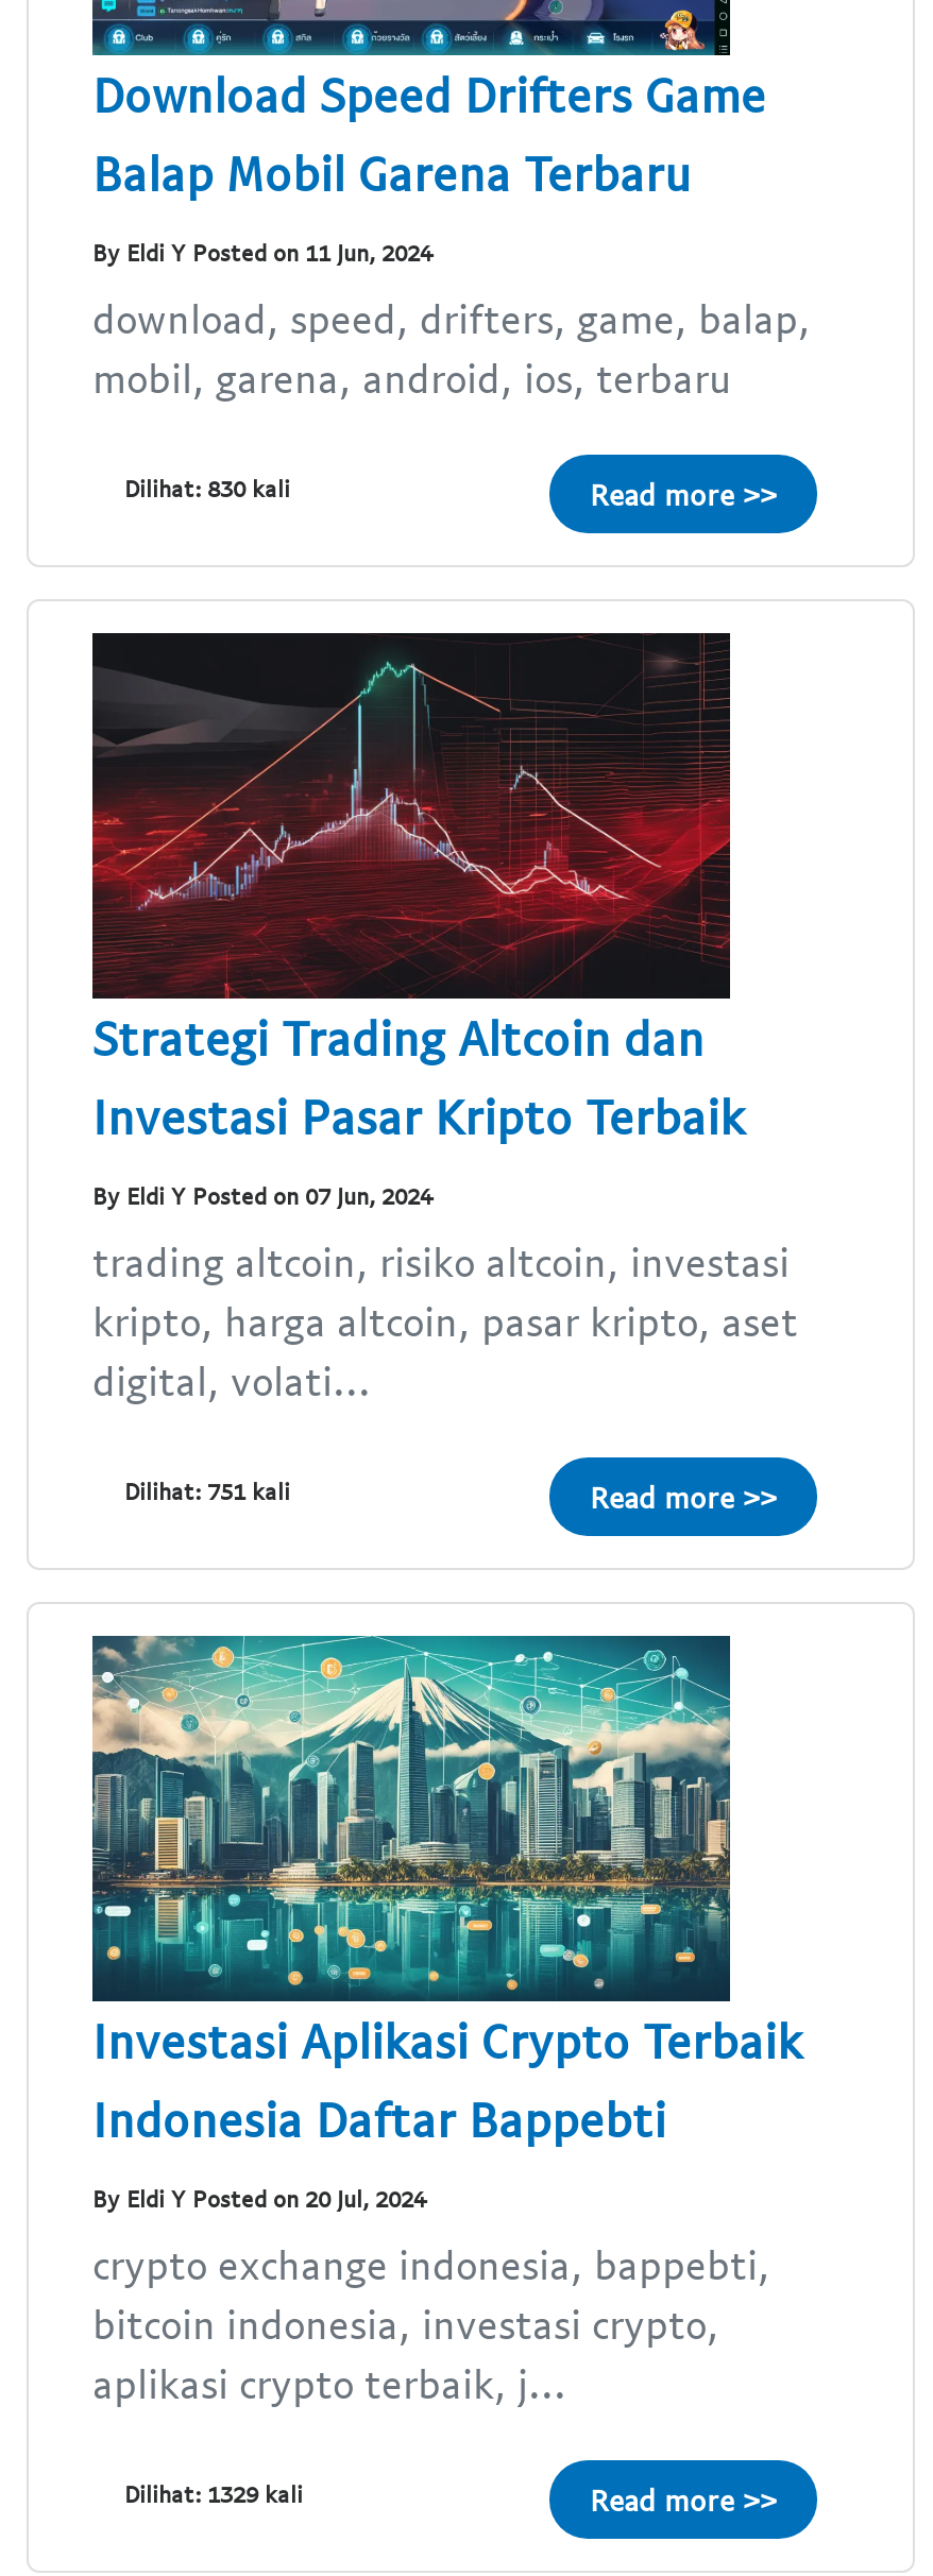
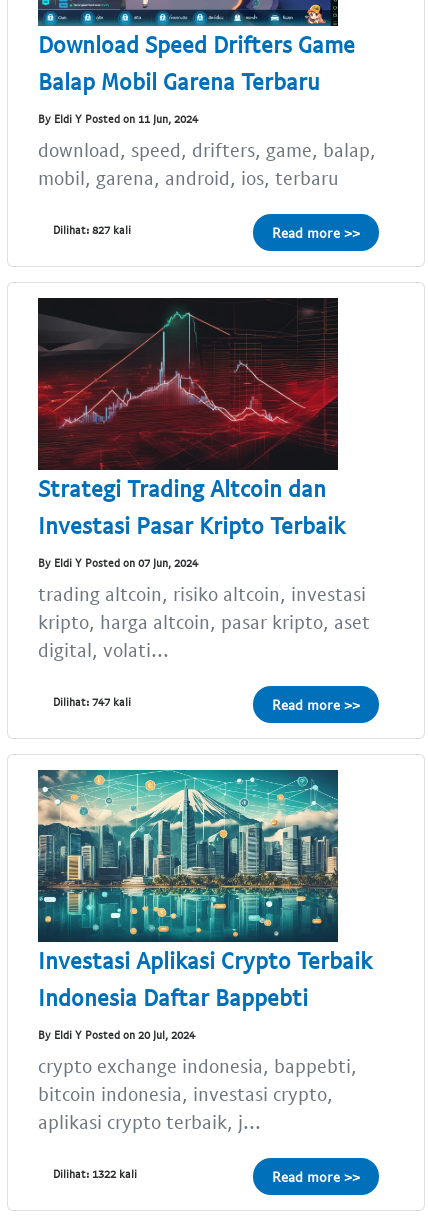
[124,474,290,501] Dilihat: 830 kali -> [53,223,131,236] Dilihat: 827 kali
[124,1476,290,1504] Dilihat: 751 kali -> [53,695,131,708] Dilihat: 747 kali
[124,2479,303,2507] Dilihat: 1329 kali -> [53,1167,137,1180] Dilihat: 1322 kali

